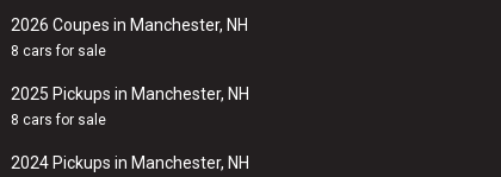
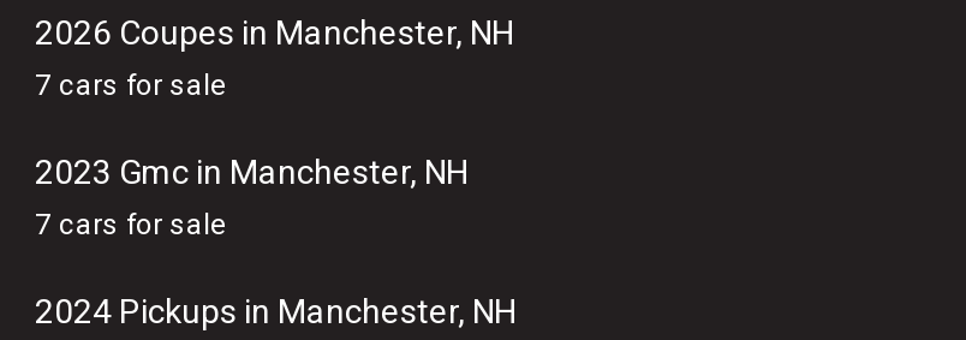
[11,43,106,59] 8 cars for sale -> [35,68,227,102] 7 cars for sale
[11,84,249,103] 2025 Pickups in Manchester, NH -> [35,153,467,191] 2023 Gmc in Manchester, NH
[11,112,106,128] 8 cars for sale -> [35,208,227,241] 7 cars for sale

